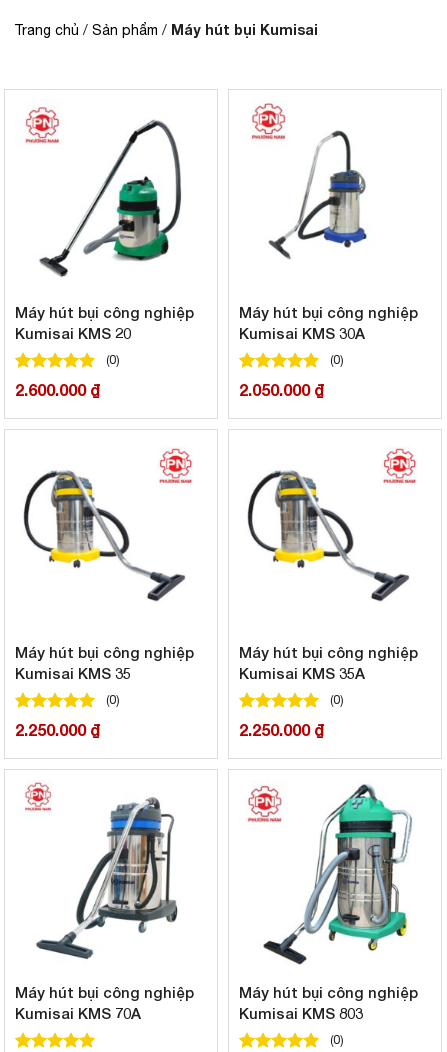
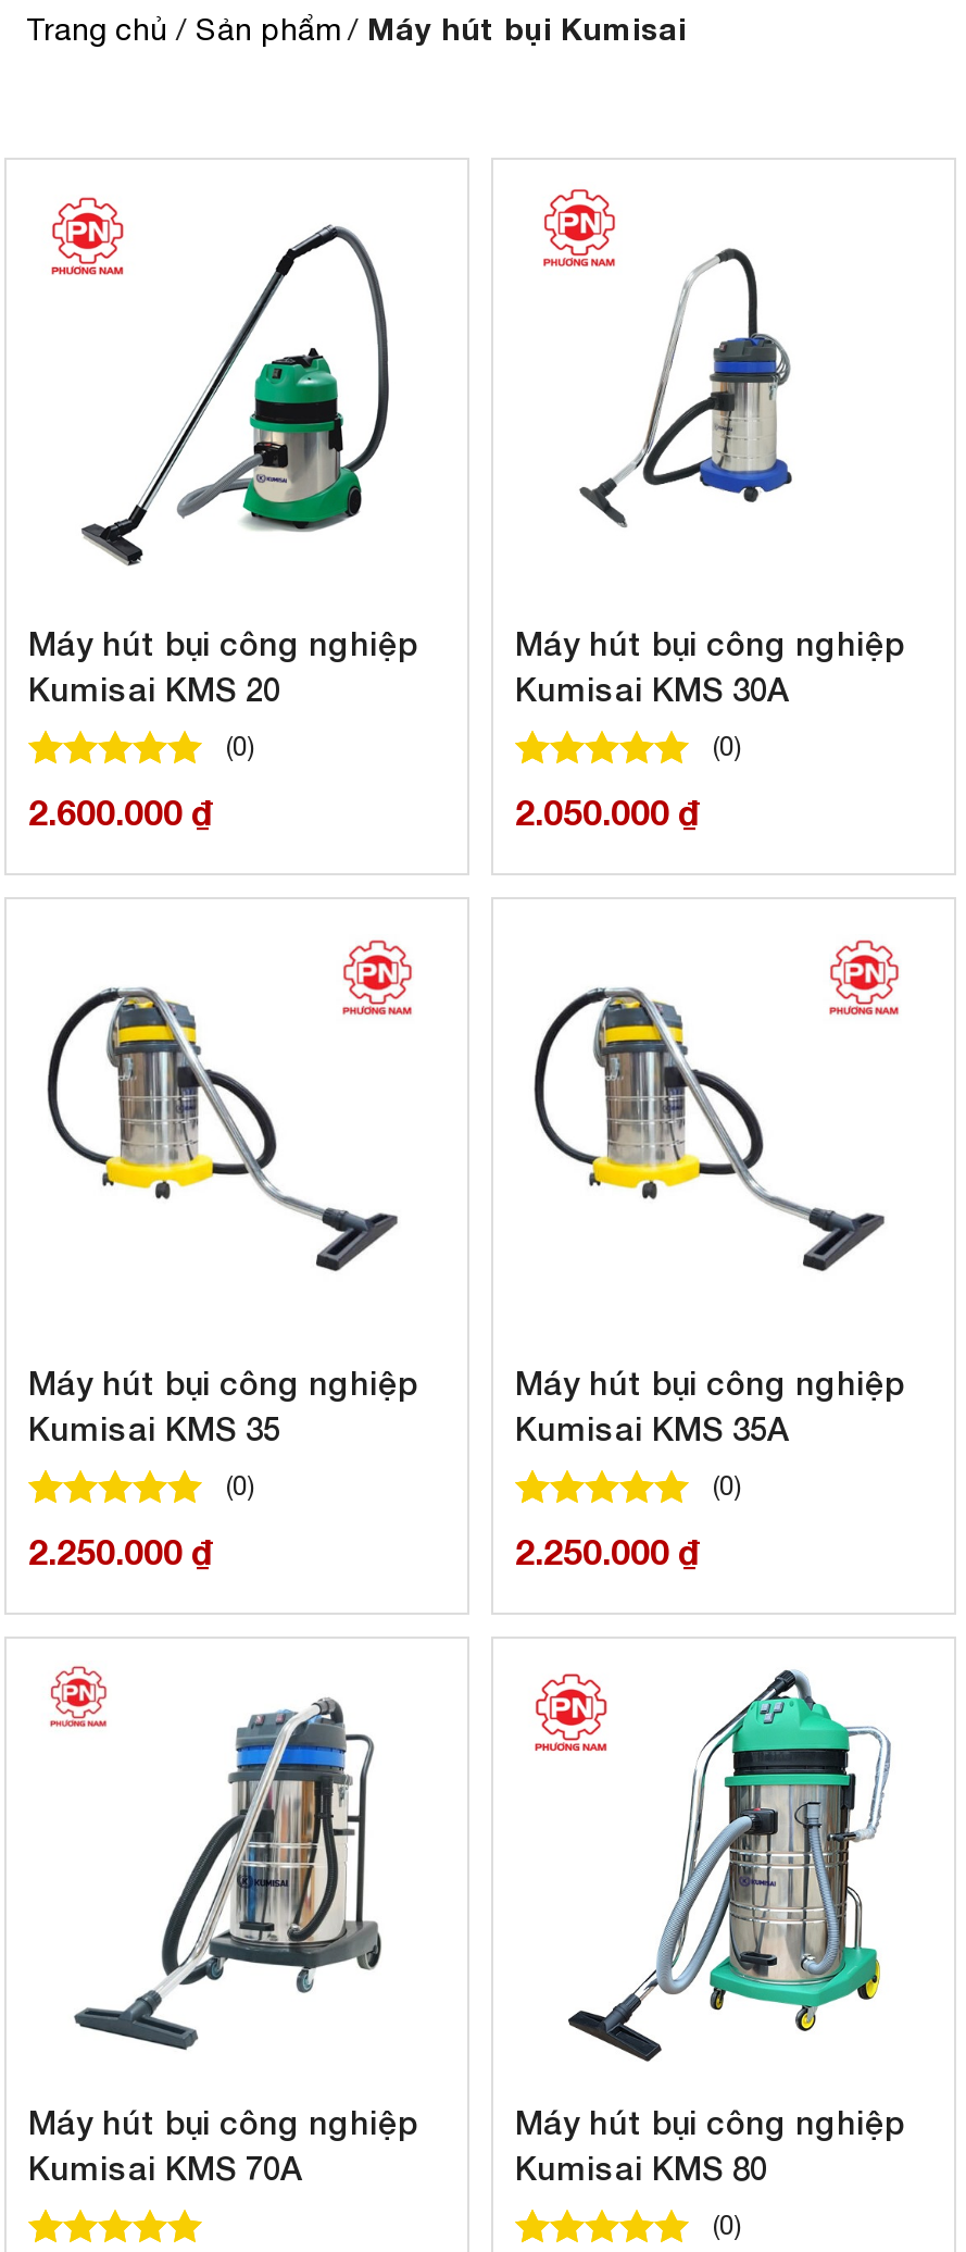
[239,1004,363,1022] Kumisai KMS 803 -> [515,2148,767,2188] Kumisai KMS 80

